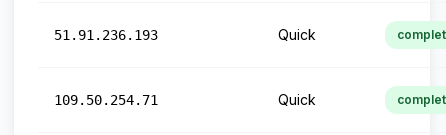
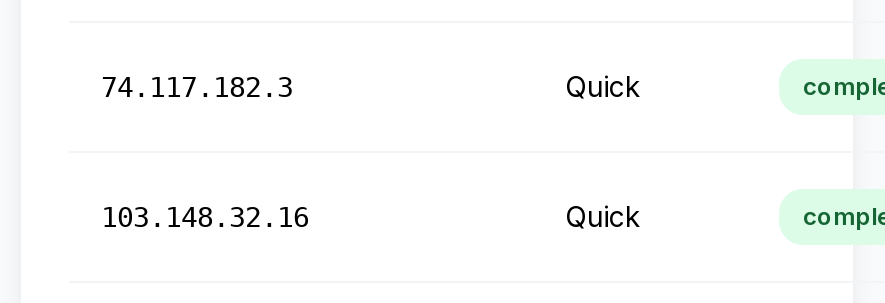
[54,27,158,43] 51.91.236.193 -> [101,71,293,103] 74.117.182.3
[54,92,158,108] 109.50.254.71 -> [101,201,309,233] 103.148.32.16

